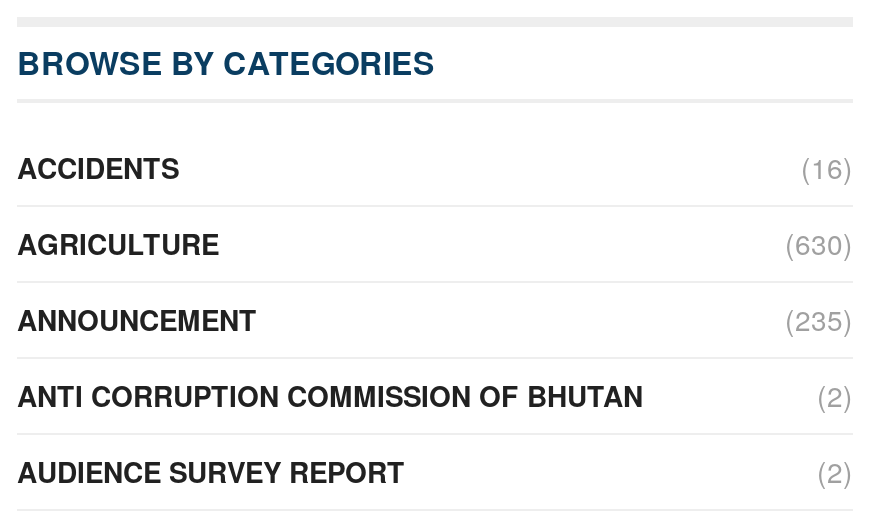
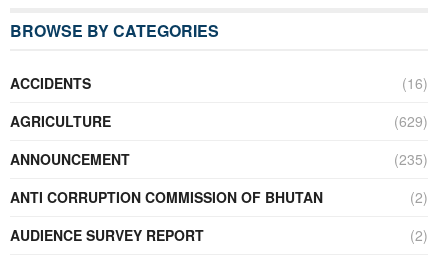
[785,223,853,263] (630) -> [394,111,428,131] (629)

